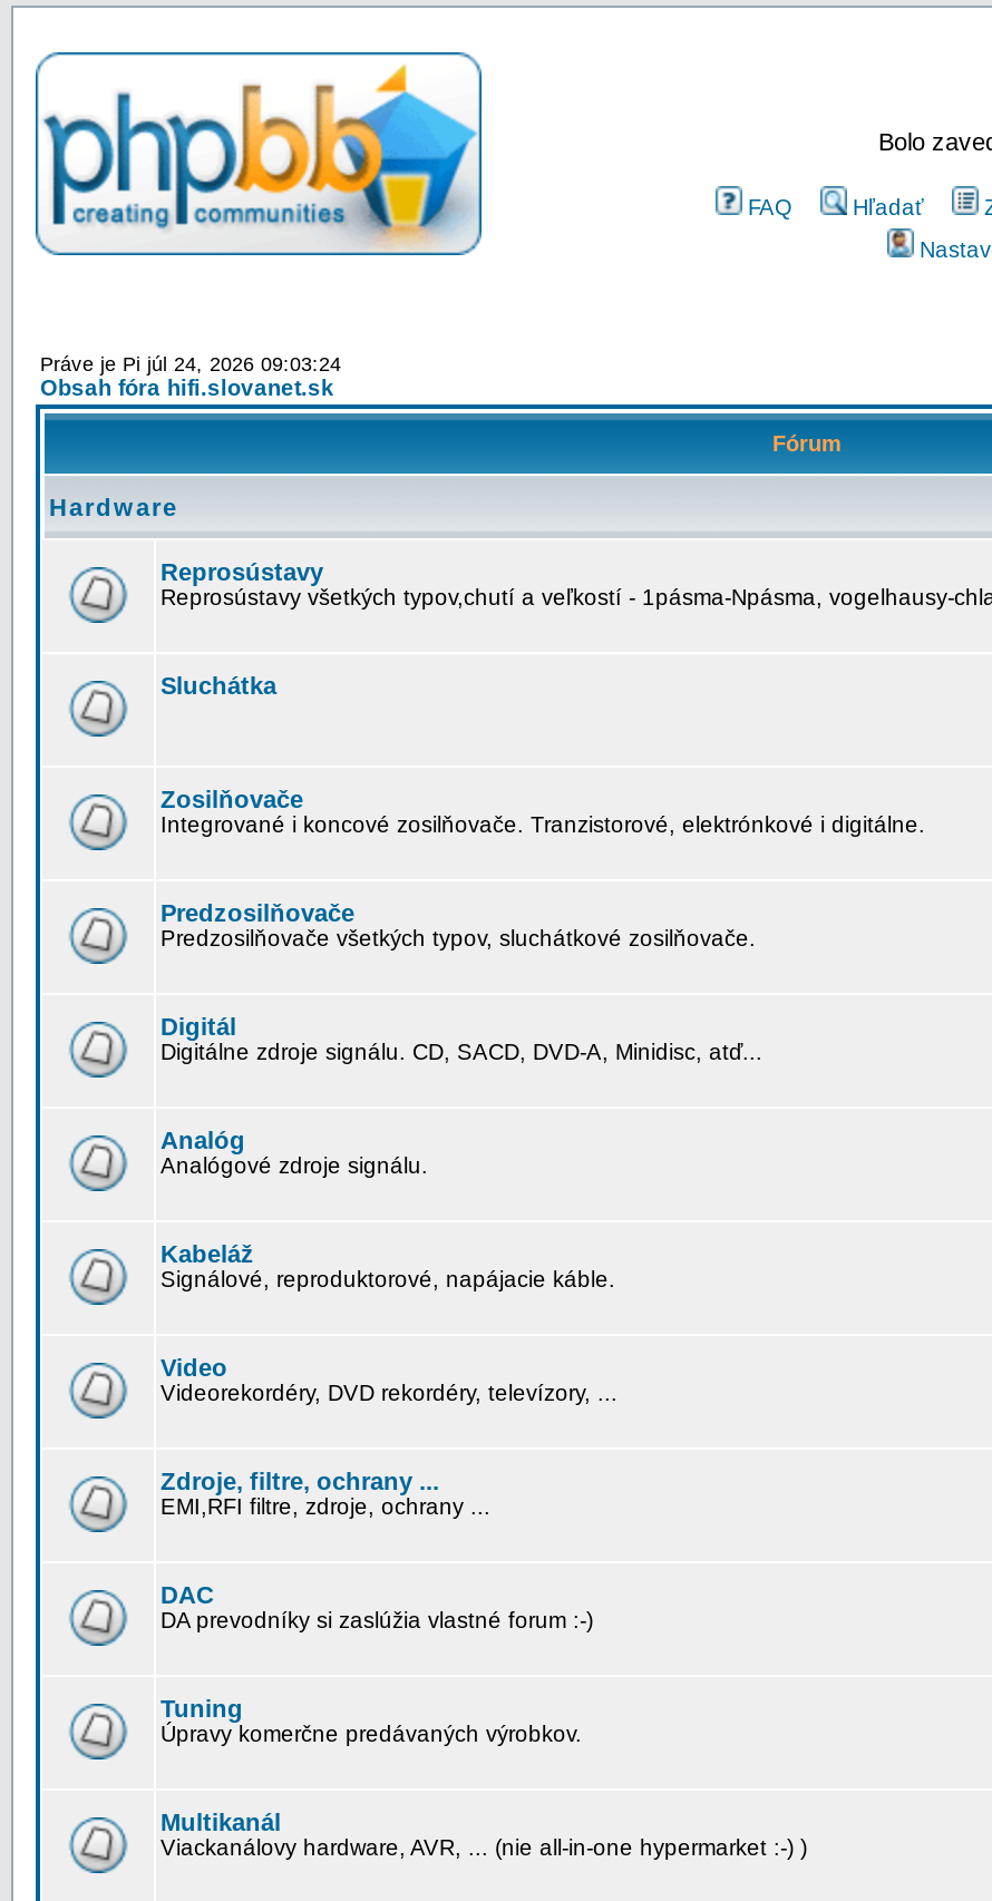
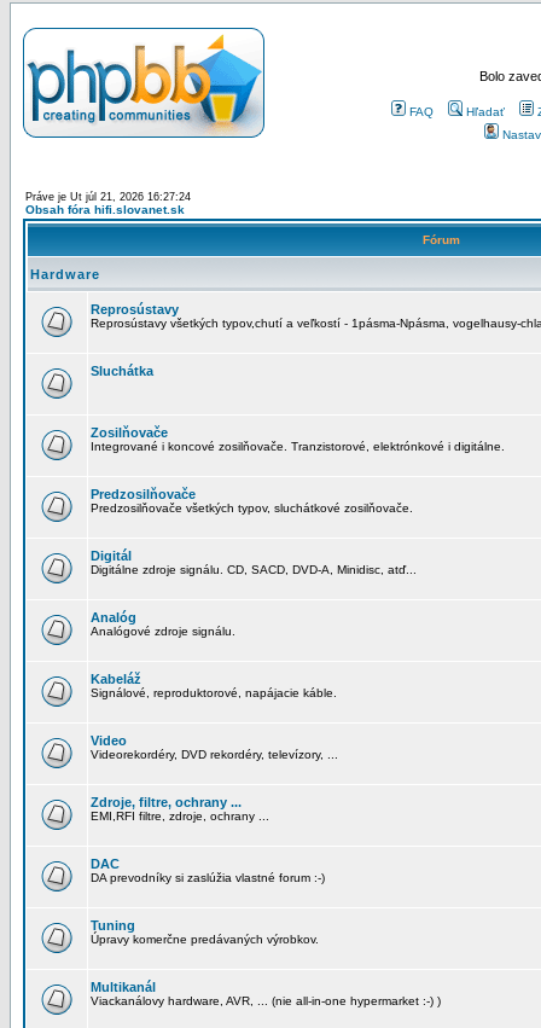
[40,353,341,376] Práve je Pi júl 24, 2026 09:03:24 -> [25,191,191,203] Práve je Ut júl 21, 2026 16:27:24

